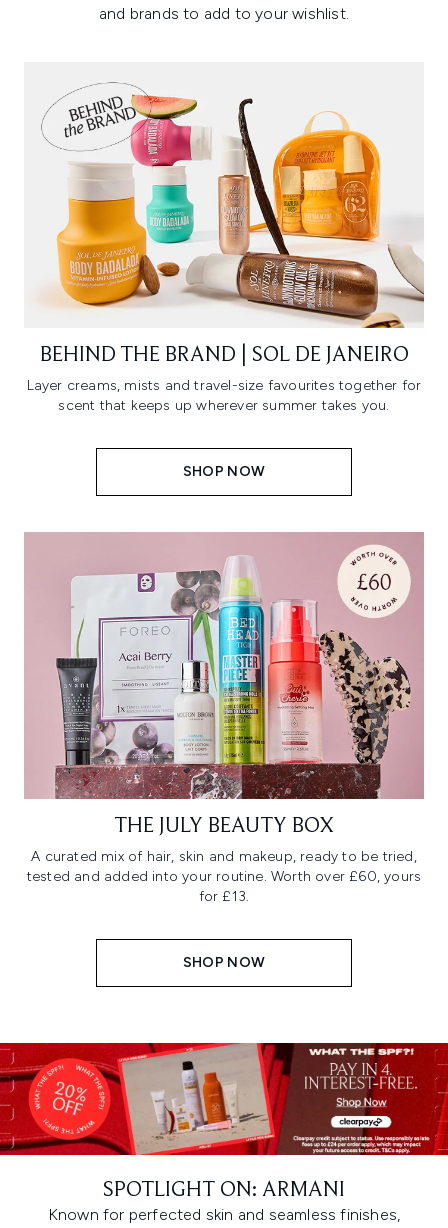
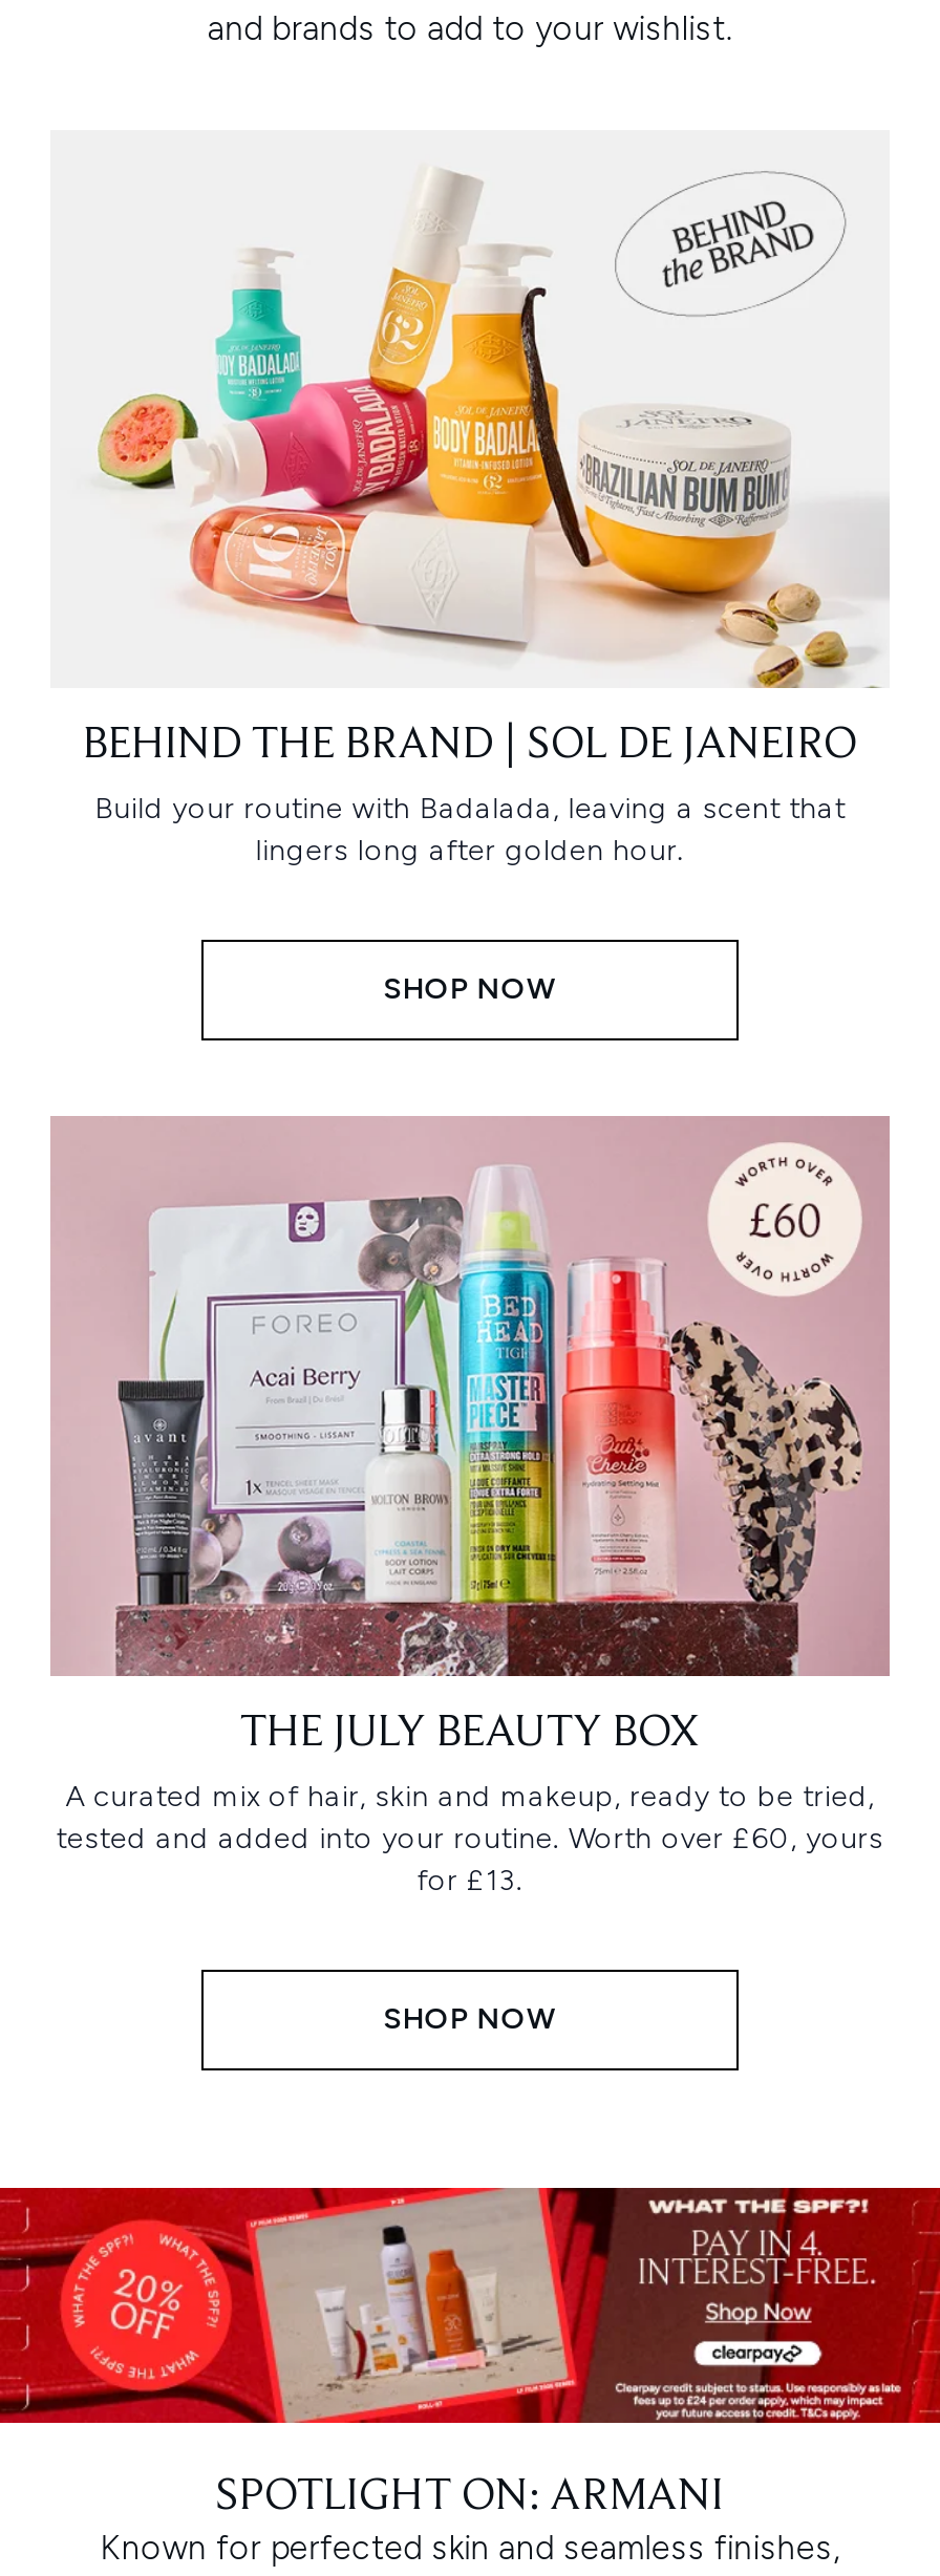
[41,82,425,329] [image] -> [97,172,890,688] [image]
[27,377,421,414] Layer creams, mists and travel-size favourites together for | scent that keeps up wherever summer takes you. -> [95,791,845,869] Build your routine with Badalada, leaving a scent that | lingers long after golden hour.

